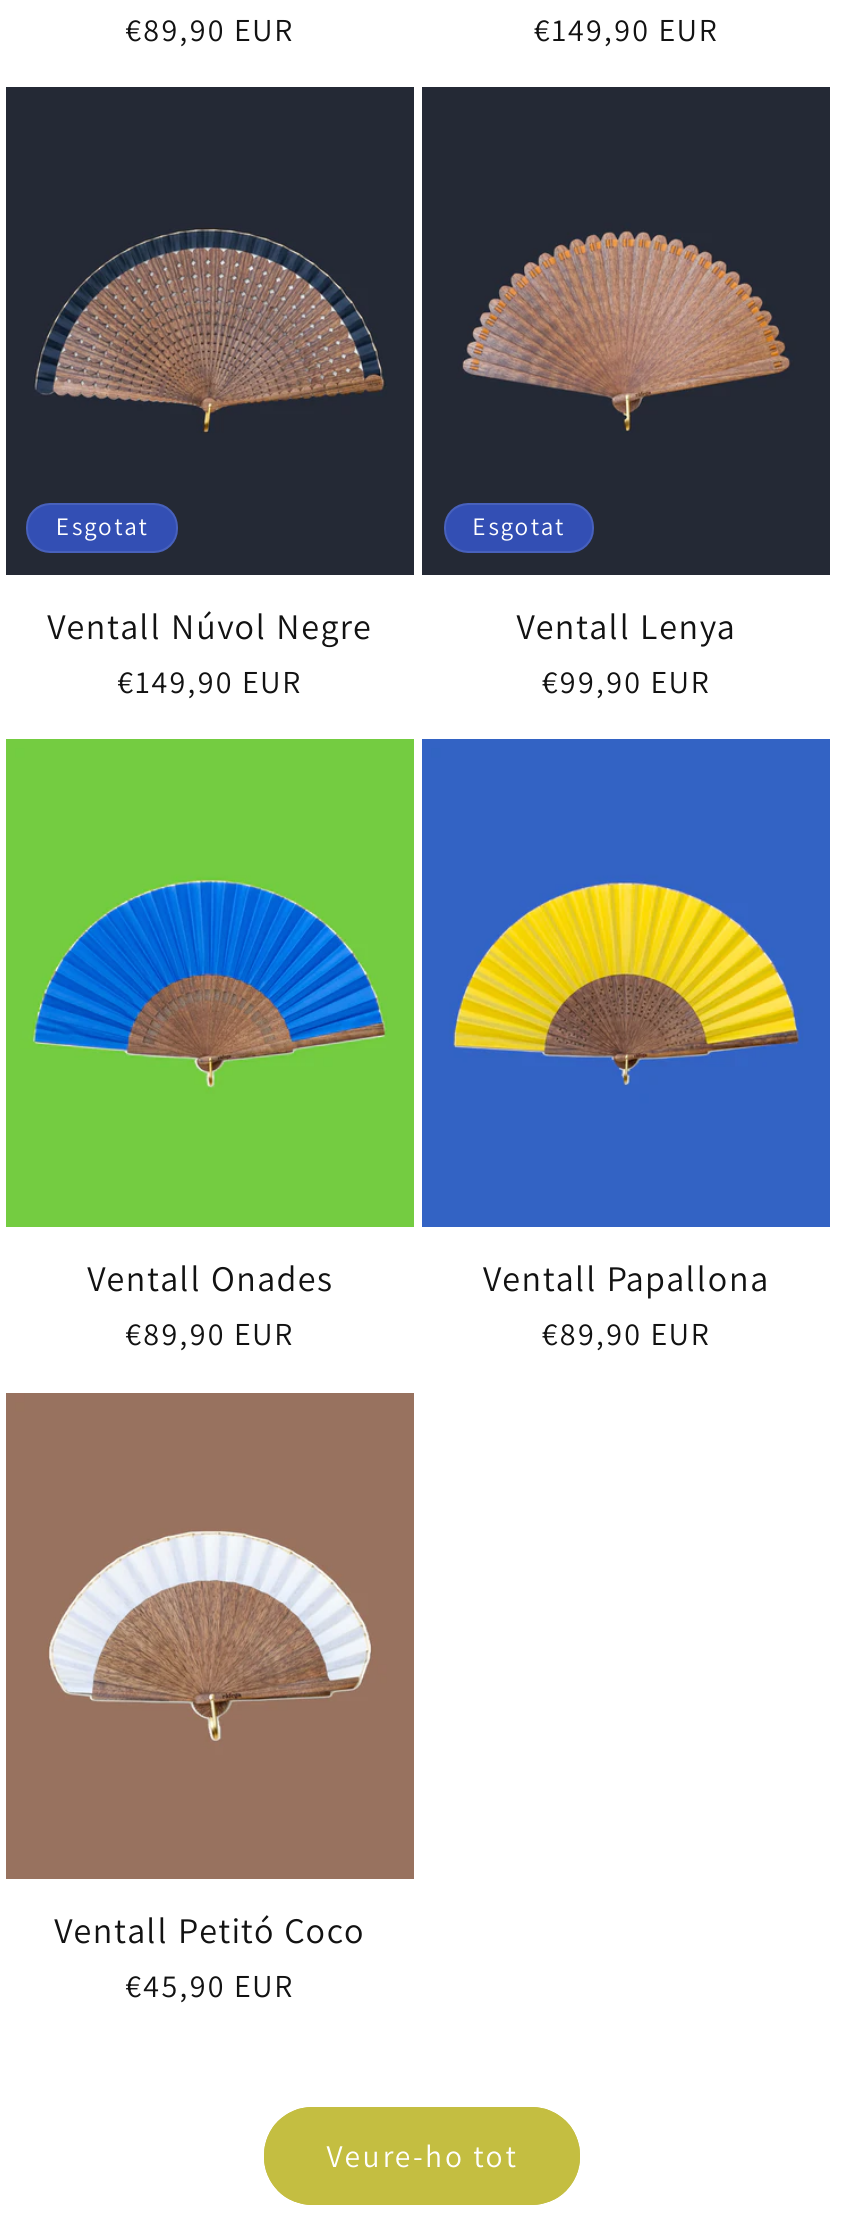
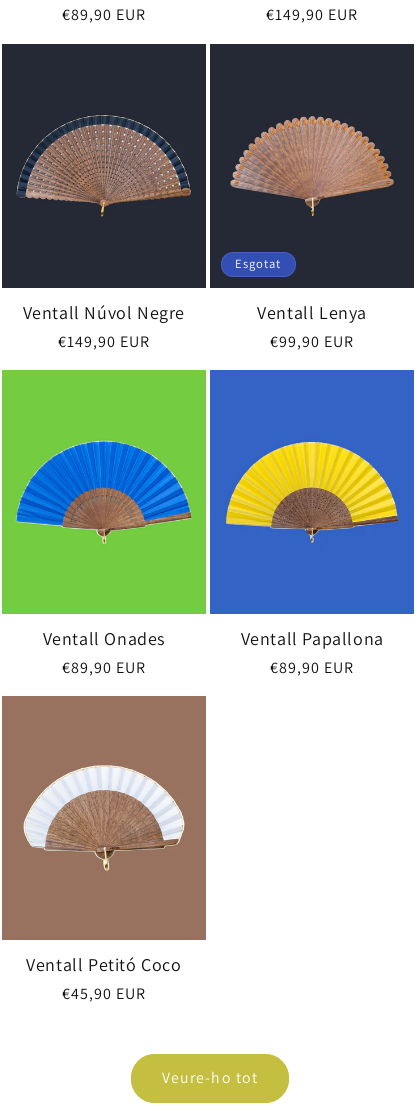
[56,510,148,544] Esgotat -> none

